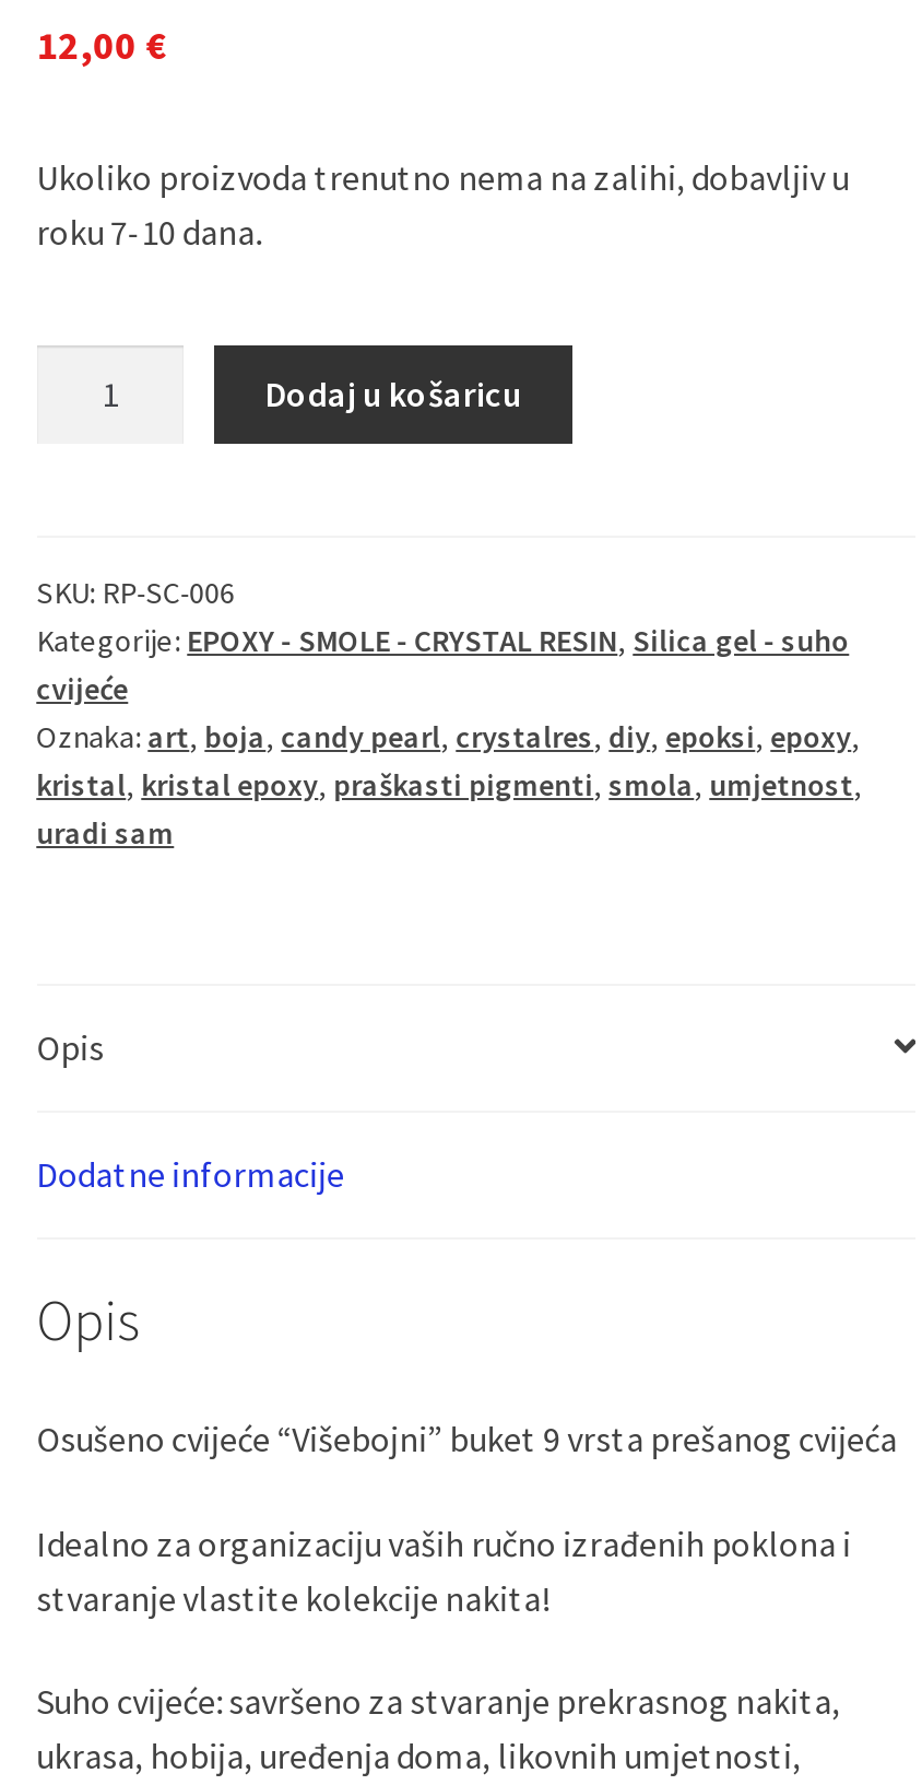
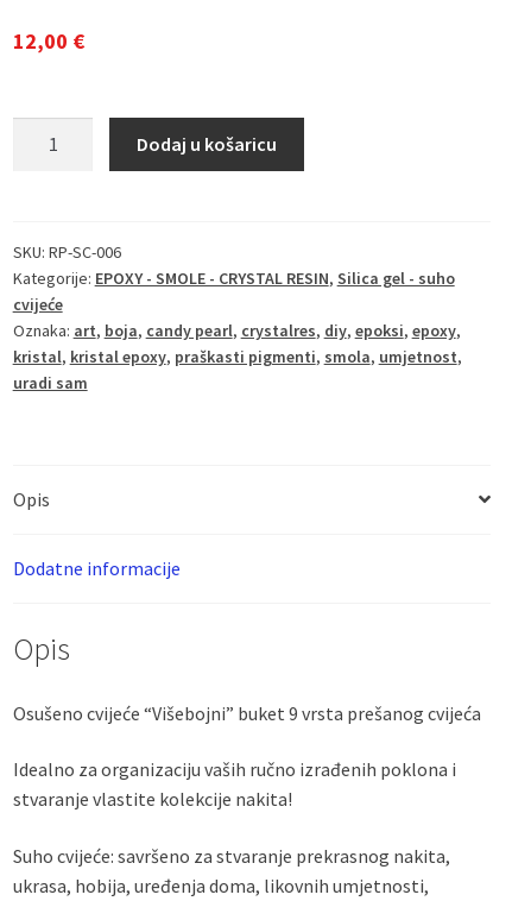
[36,156,849,255] Ukoliko proizvoda trenutno nema na zalihi, dobavljiv u | roku 7-10 dana. -> none

